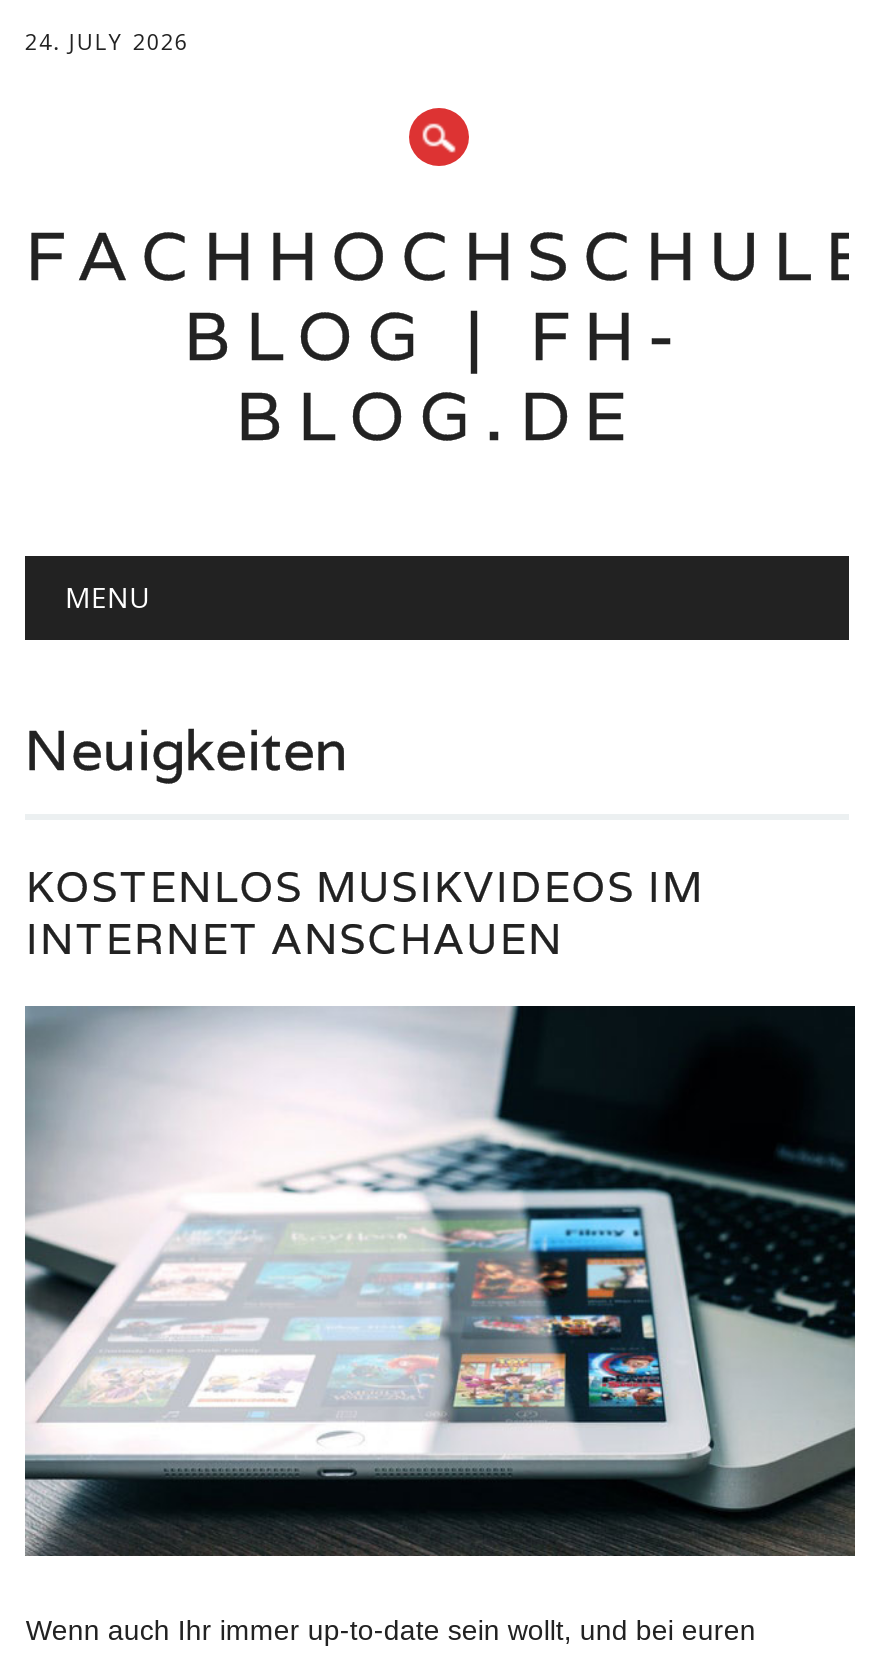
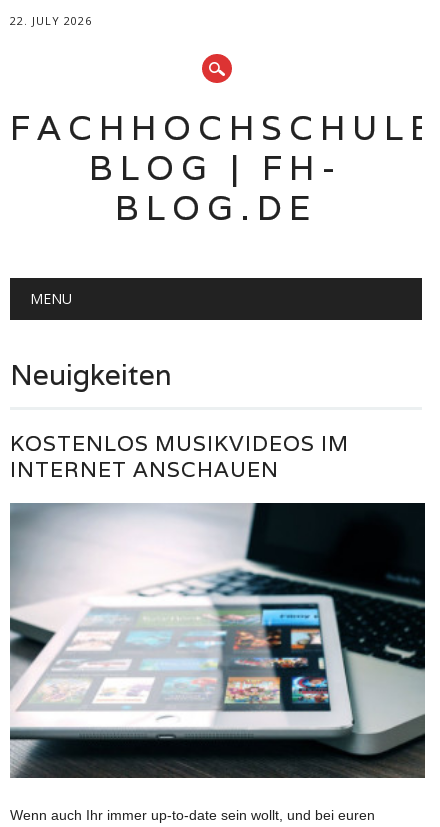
[25,26,189,56] 24. JULY 2026 -> [10,13,92,28] 22. JULY 2026

